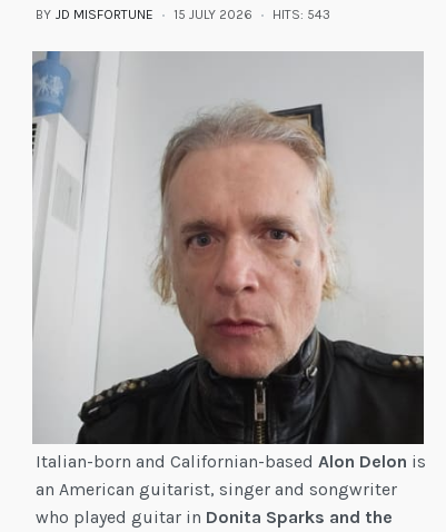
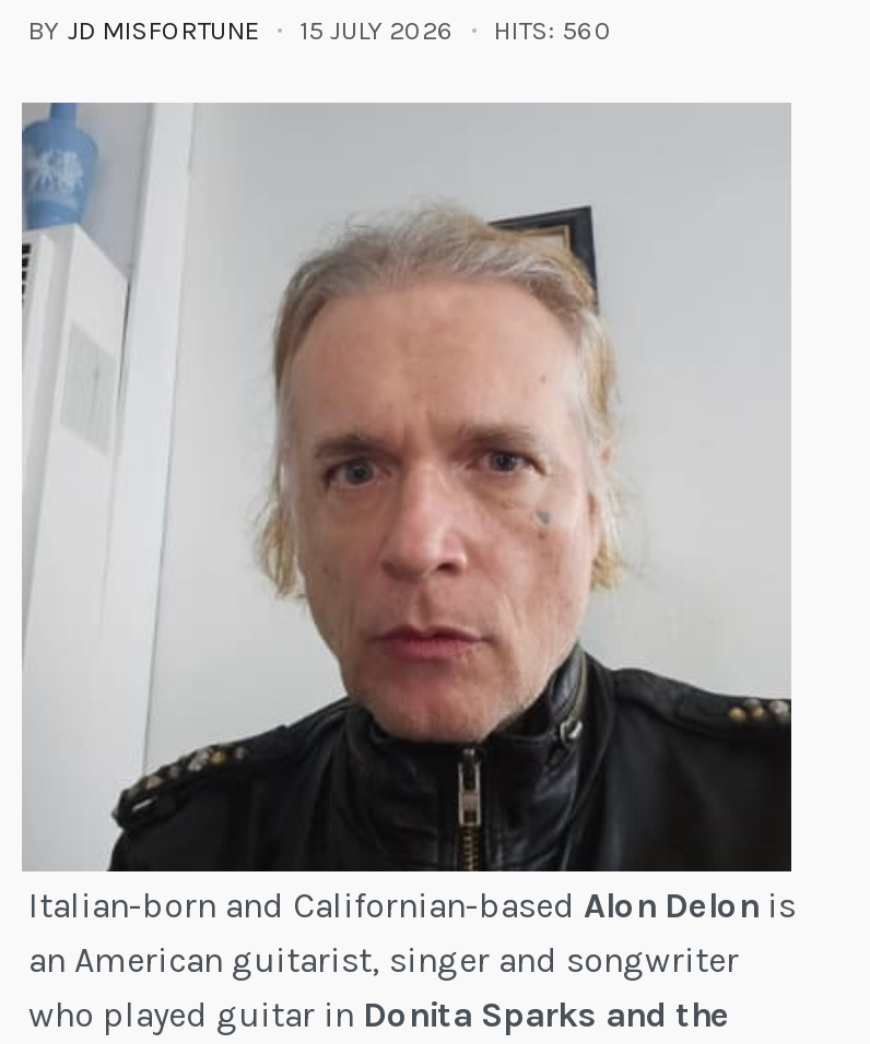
[36,7,330,23] BY JD MISFORTUNE 15 JULY 2026 HITS: 543 -> [28,14,612,45] BY JD MISFORTUNE 15 JULY 2026 HITS: 560

